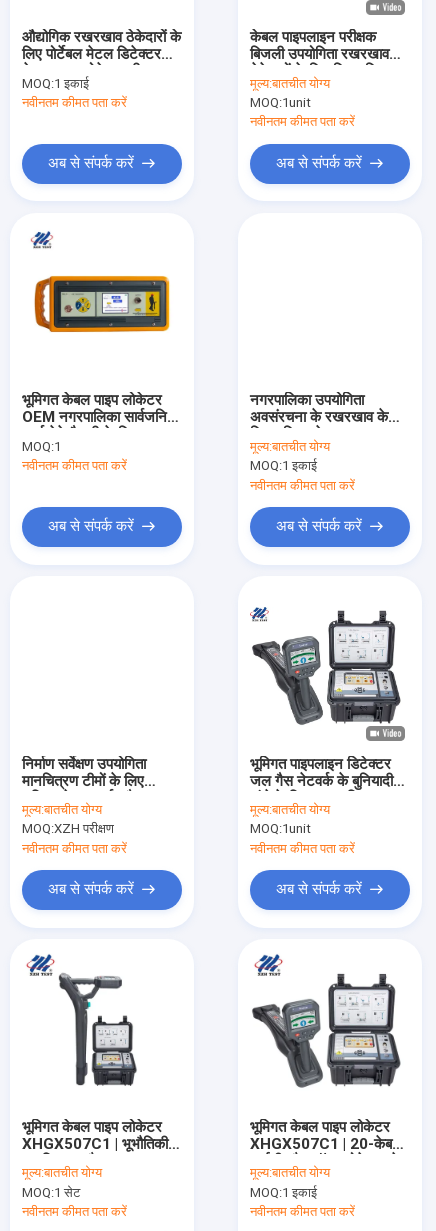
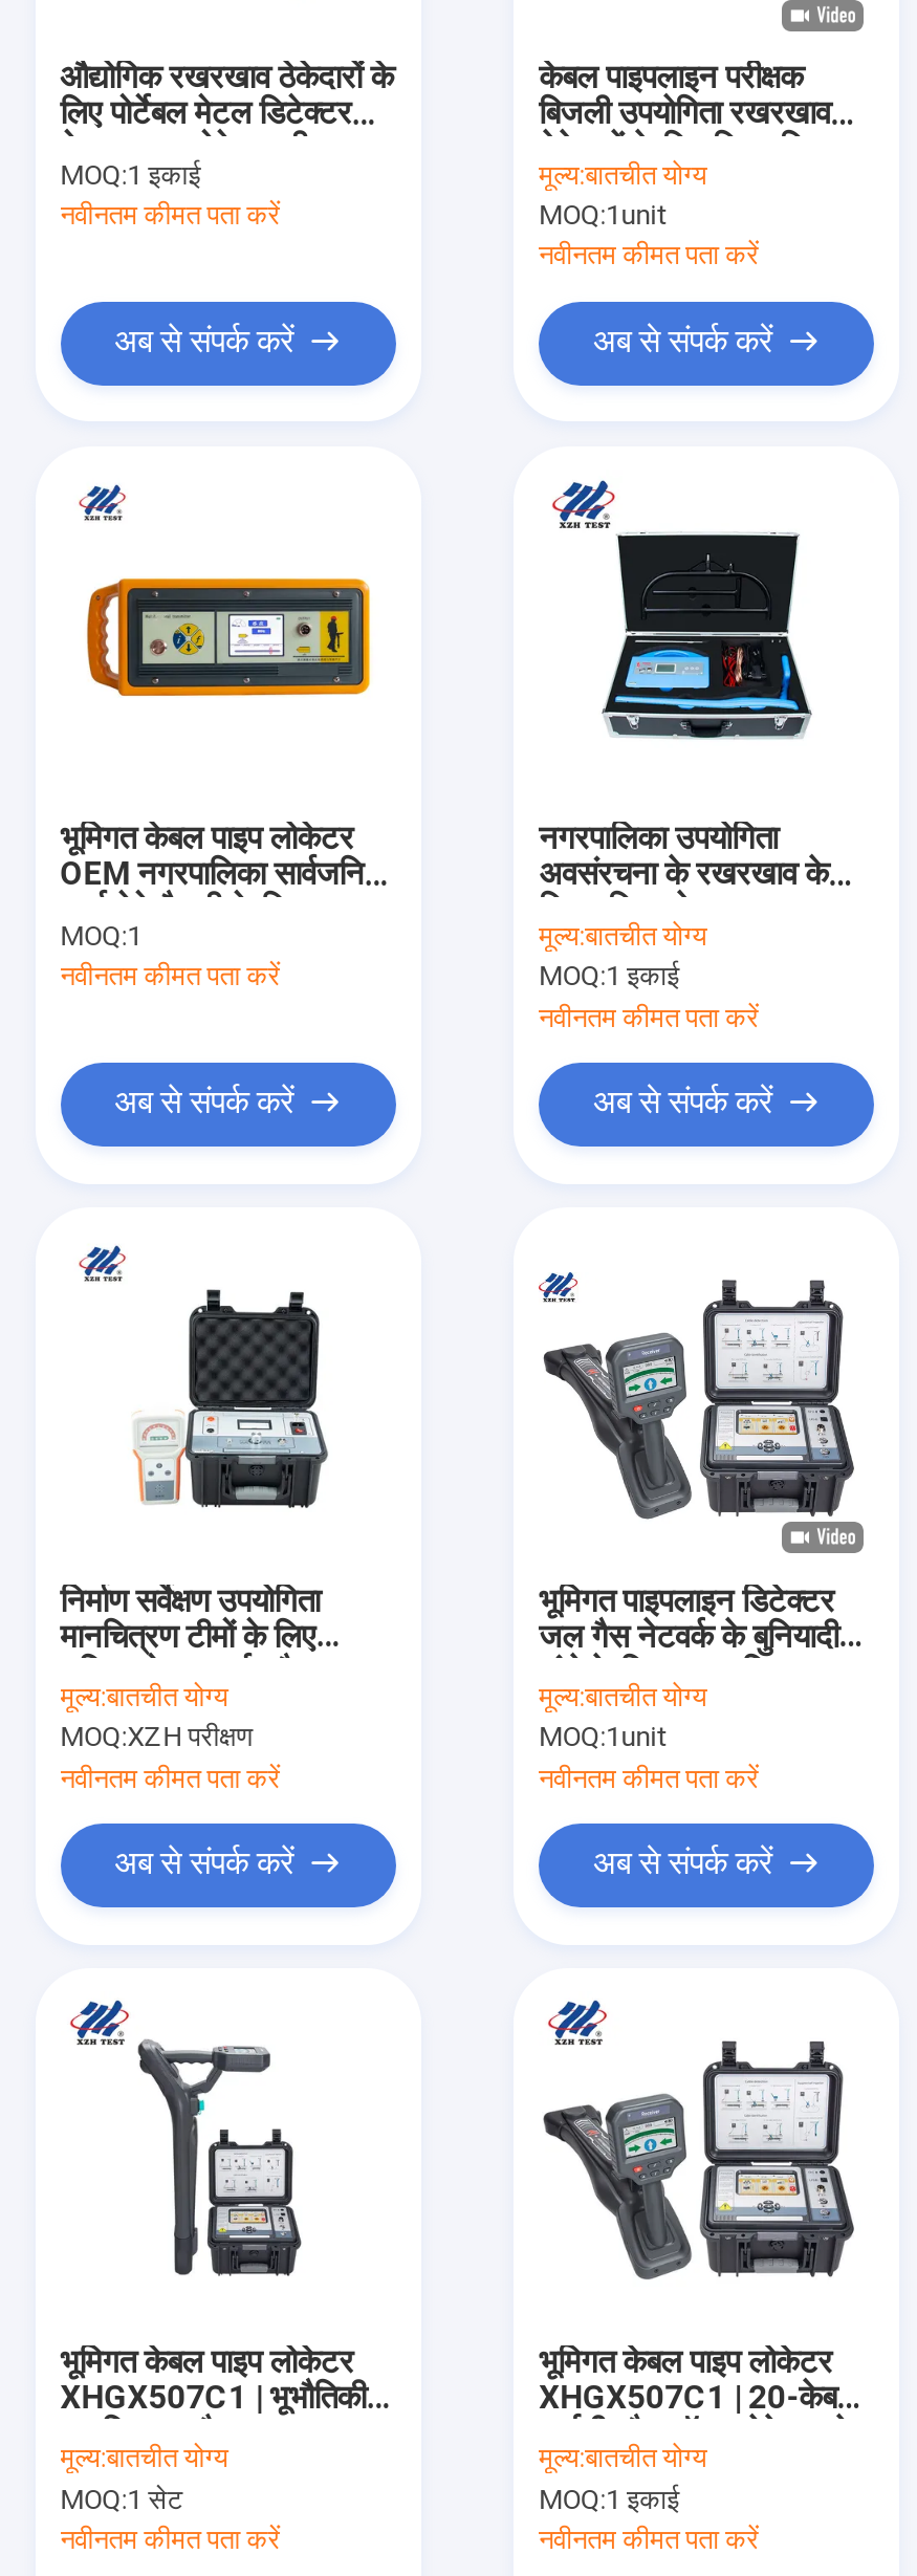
none -> [551,478,813,740] [image]
none -> [78,1245,329,1509] [image]

